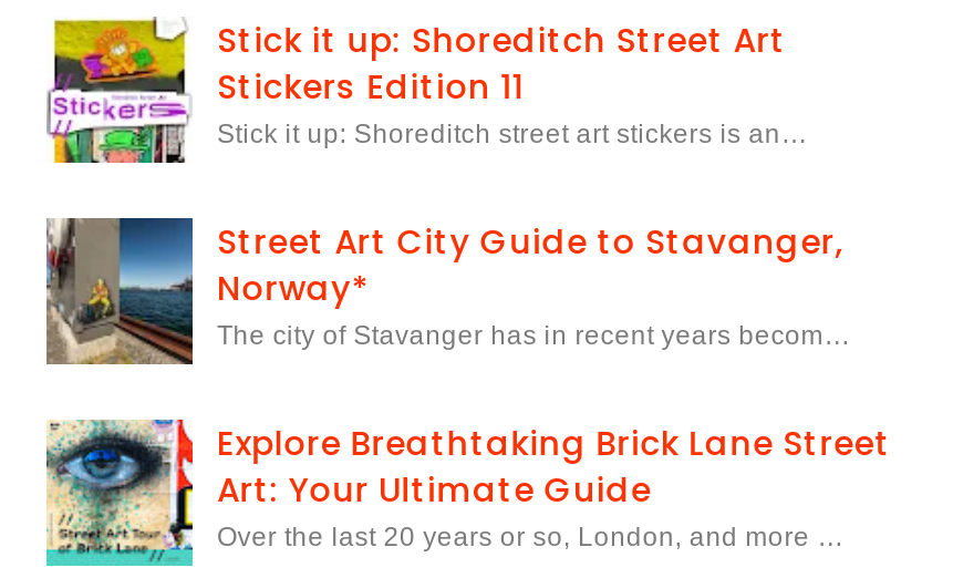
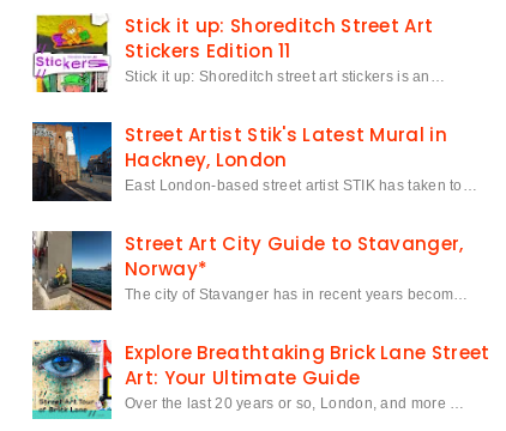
none -> [31,121,477,202] [image] | Street Artist Stik's Latest Mural in | Hackney, London | East London-based street artist STIK has taken to…

